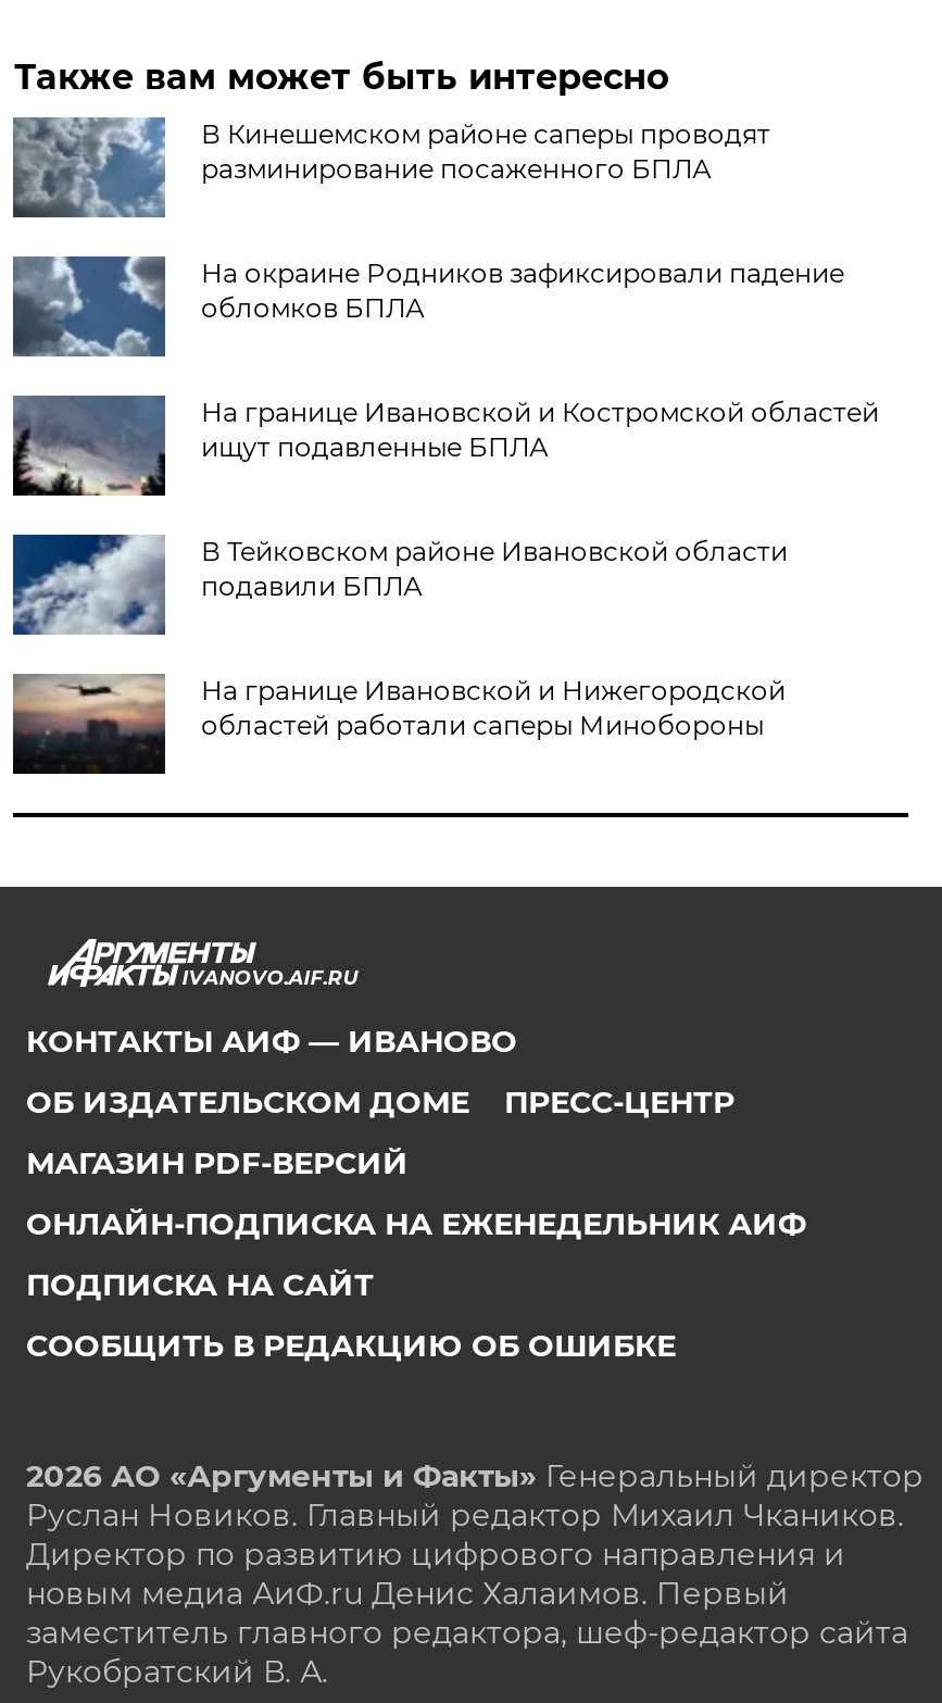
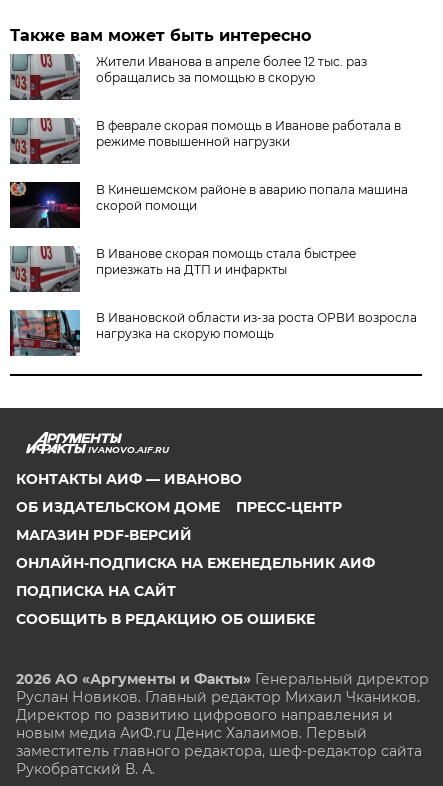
[15,115,770,220] [image] | В Кинешемском районе саперы проводят | разминирование посаженного БПЛА -> [10,53,367,101] [image] | Жители Иванова в апреле более 12 тыс. раз | обращались за помощью в скорую
[11,254,844,359] [image] | На окраине Родников зафиксировали падение | обломков БПЛА -> [10,117,401,165] [image] | В феврале скорая помощь в Иванове работала в | режиме повышенной нагрузки
[11,393,879,498] [image] | На границе Ивановской и Костромской областей | ищут подавленные БПЛА -> [9,181,408,229] [image] | В Кинешемском районе в аварию попала машина | скорой помощи
[11,533,787,635] [image] | В Тейковском районе Ивановской области | подавили БПЛА -> [10,245,356,292] [image] | В Иванове скорая помощь стала быстрее | приезжать на ДТП и инфаркты
[11,672,785,776] [image] | На границе Ивановской и Нижегородской | областей работали саперы Минобороны -> [9,310,417,357] [image] | В Ивановской области из-за роста ОРВИ возросла | нагрузка на скорую помощь

